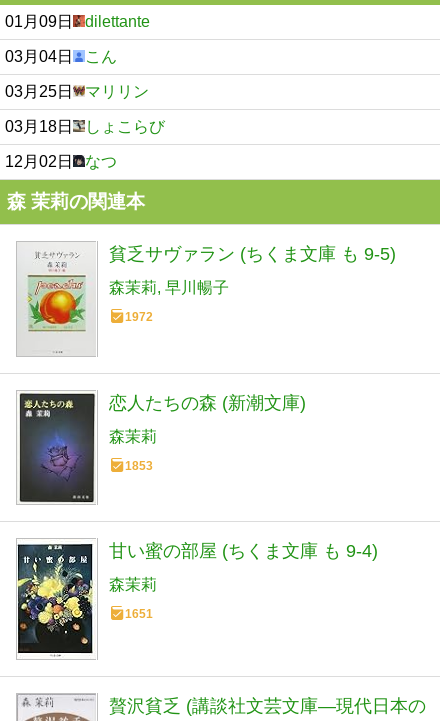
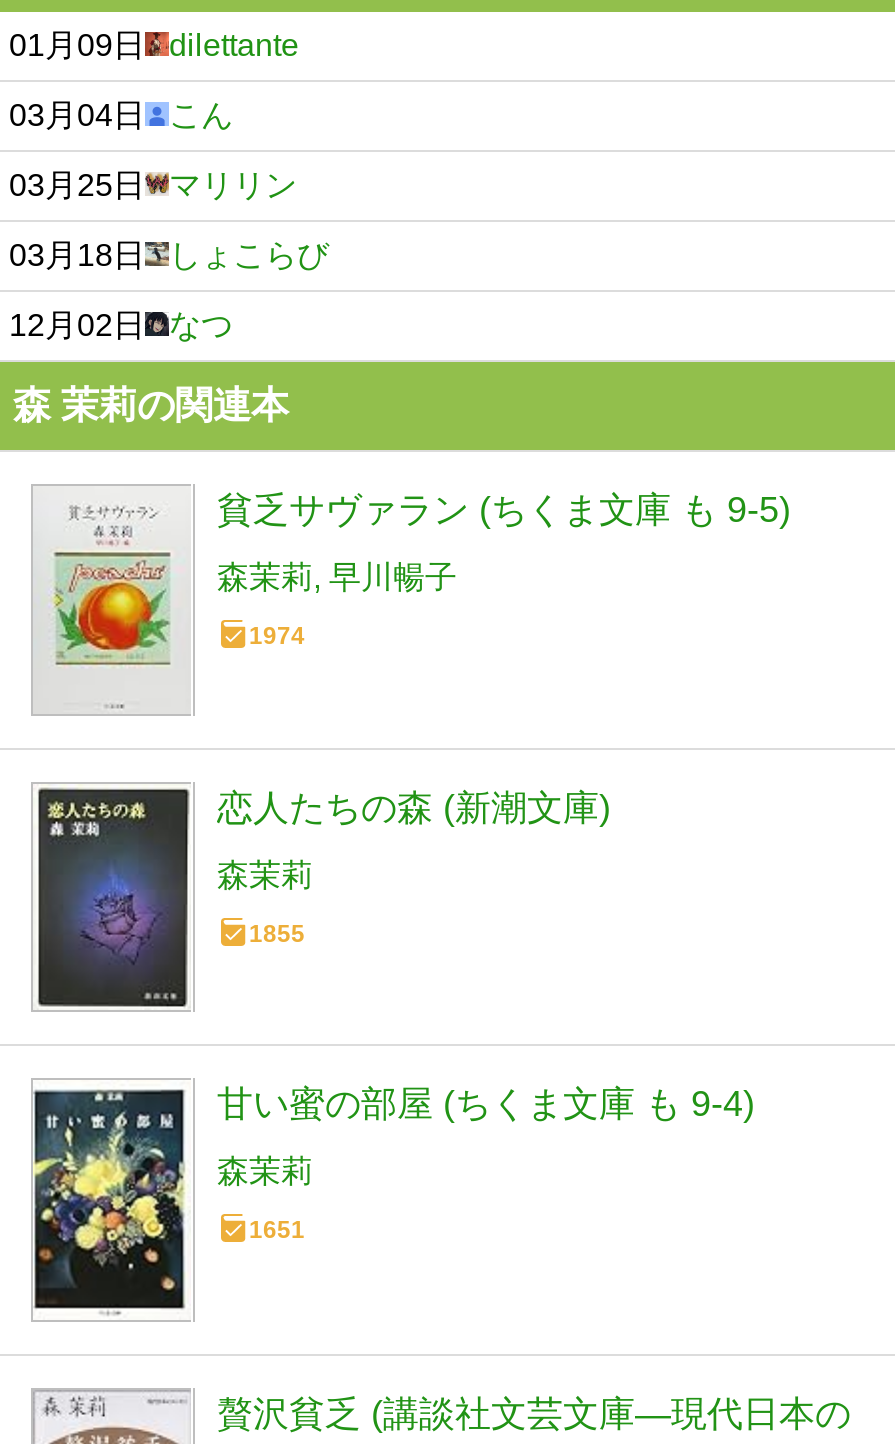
[125,310,153,324] 1972 -> [249,622,305,650] 1974
[125,459,153,473] 1853 -> [249,921,305,949] 1855

